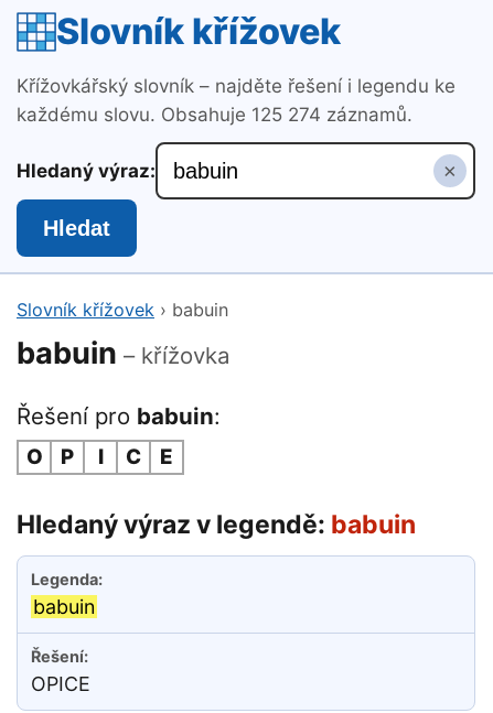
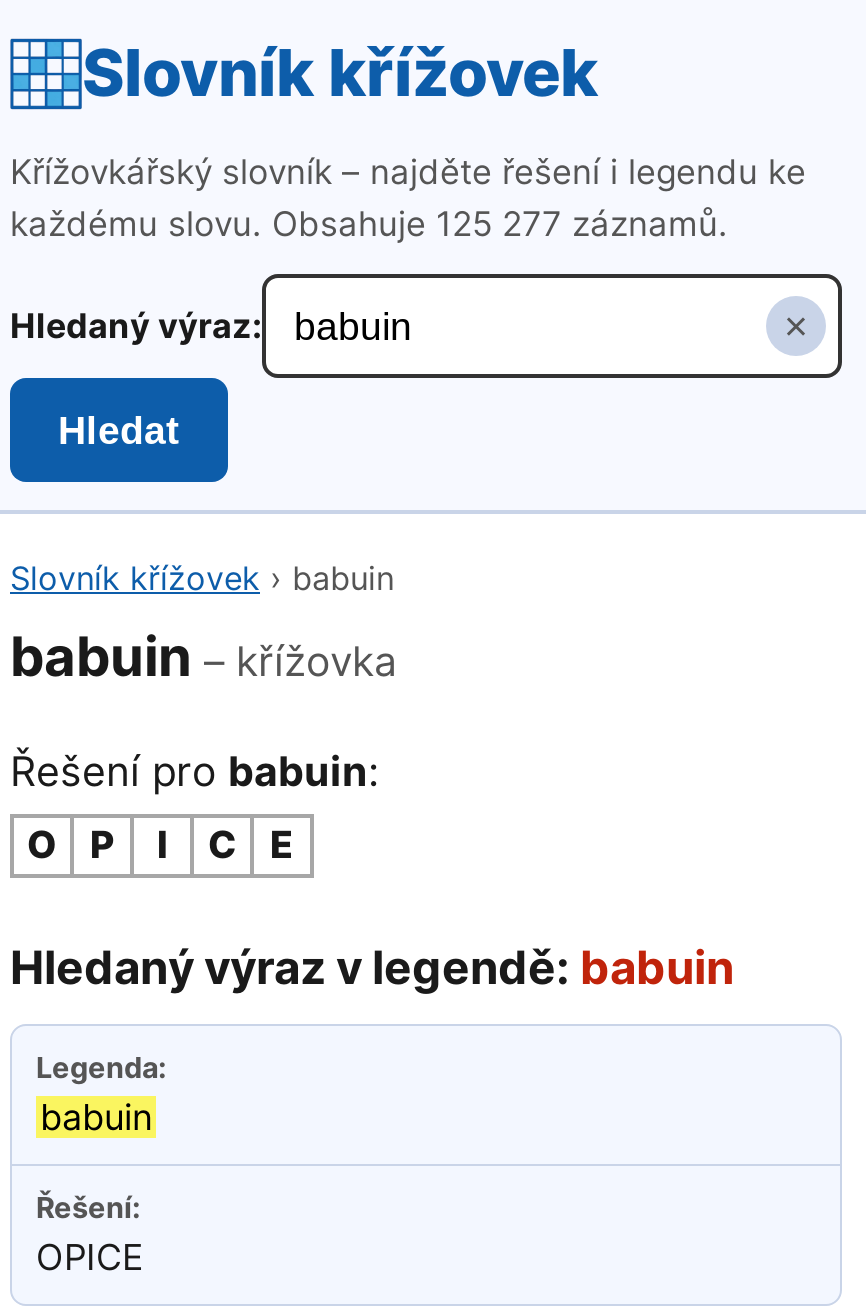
[17,104,412,126] každému slovu. Obsahuje 125 274 záznamů. -> [10,204,728,244] každému slovu. Obsahuje 125 277 záznamů.

